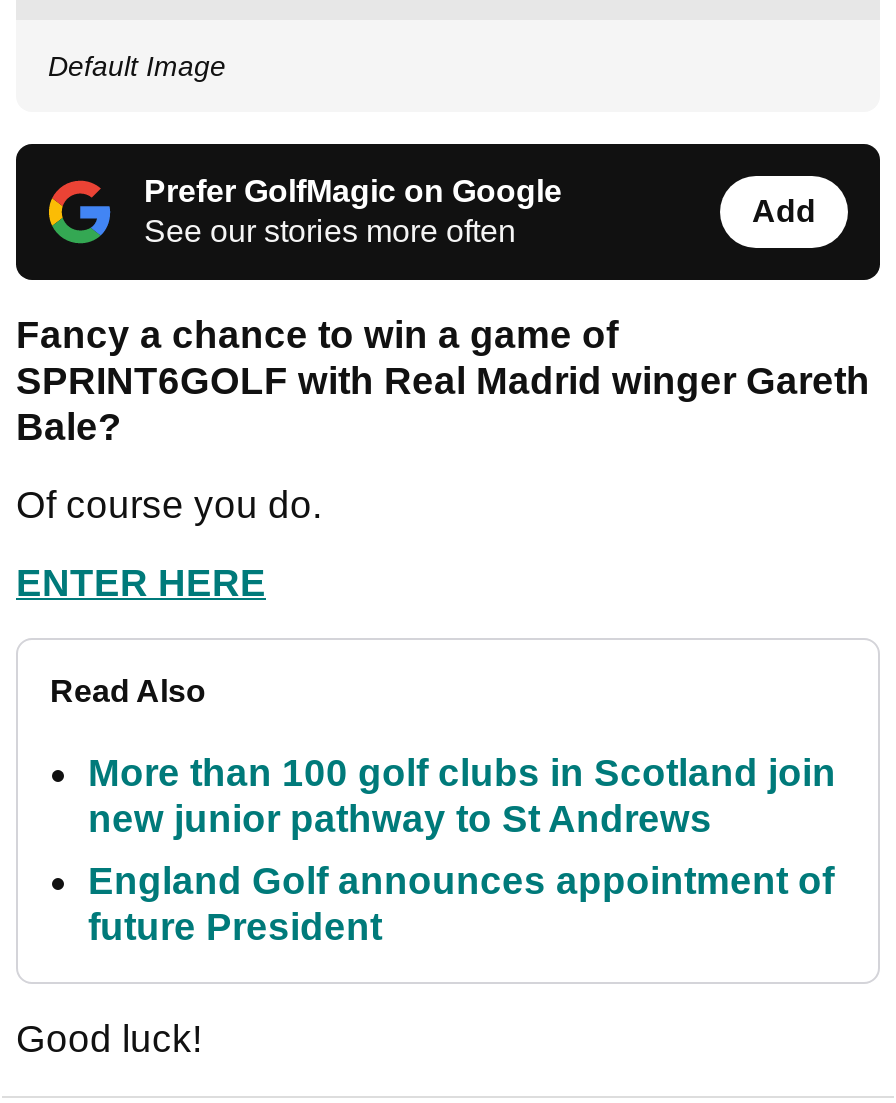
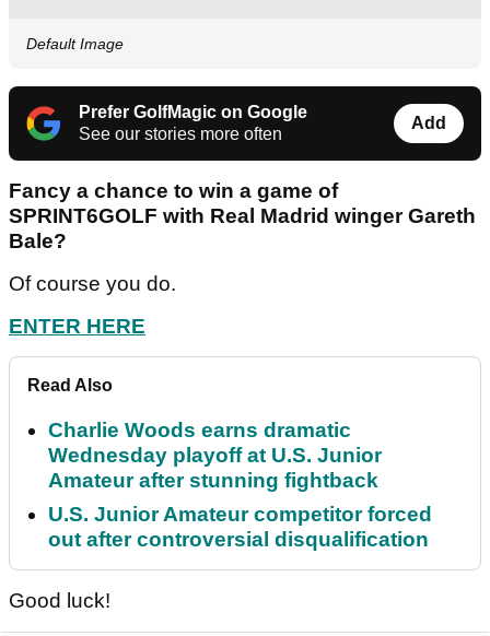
[88,753,836,841] More than 100 golf clubs in Scotland join | new junior pathway to St Andrews -> [48,419,382,492] Charlie Woods earns dramatic | Wednesday playoff at U.S. Junior | Amateur after stunning fightback
[88,861,834,949] England Golf announces appointment of | future President -> [48,503,432,551] U.S. Junior Amateur competitor forced | out after controversial disqualification

